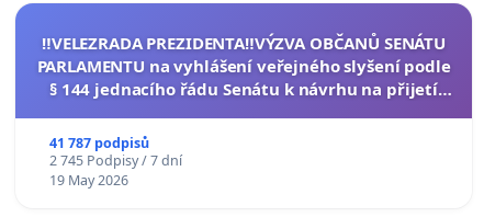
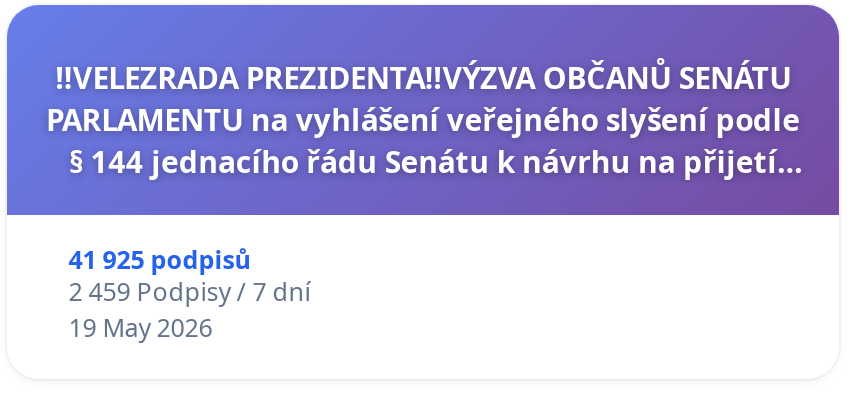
[49,133,149,152] 41 787 podpisů -> [69,243,251,277] 41 925 podpisů
[49,151,182,169] 2 745 Podpisy / 7 dní -> [69,275,311,309] 2 459 Podpisy / 7 dní

